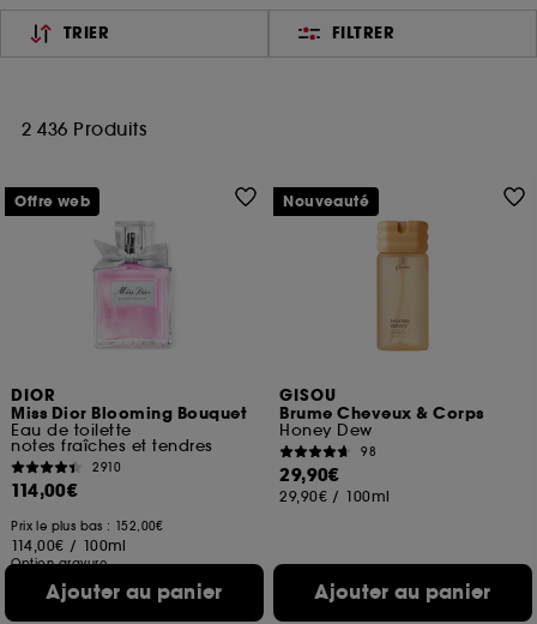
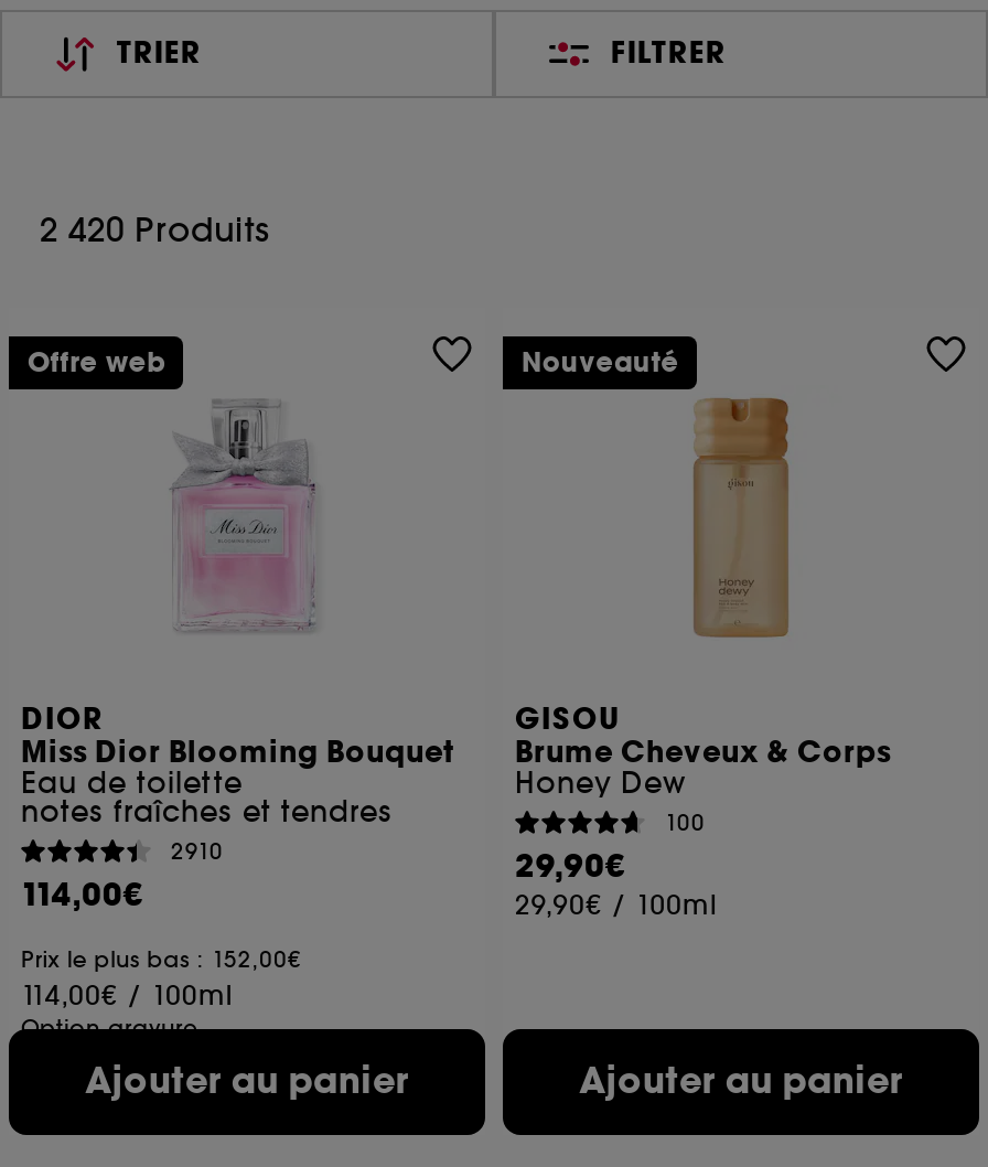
[22,118,146,140] 2 436 Produits -> [40,208,269,250] 2 420 Produits
[361,443,377,459] 98 -> [665,807,706,836] 100

